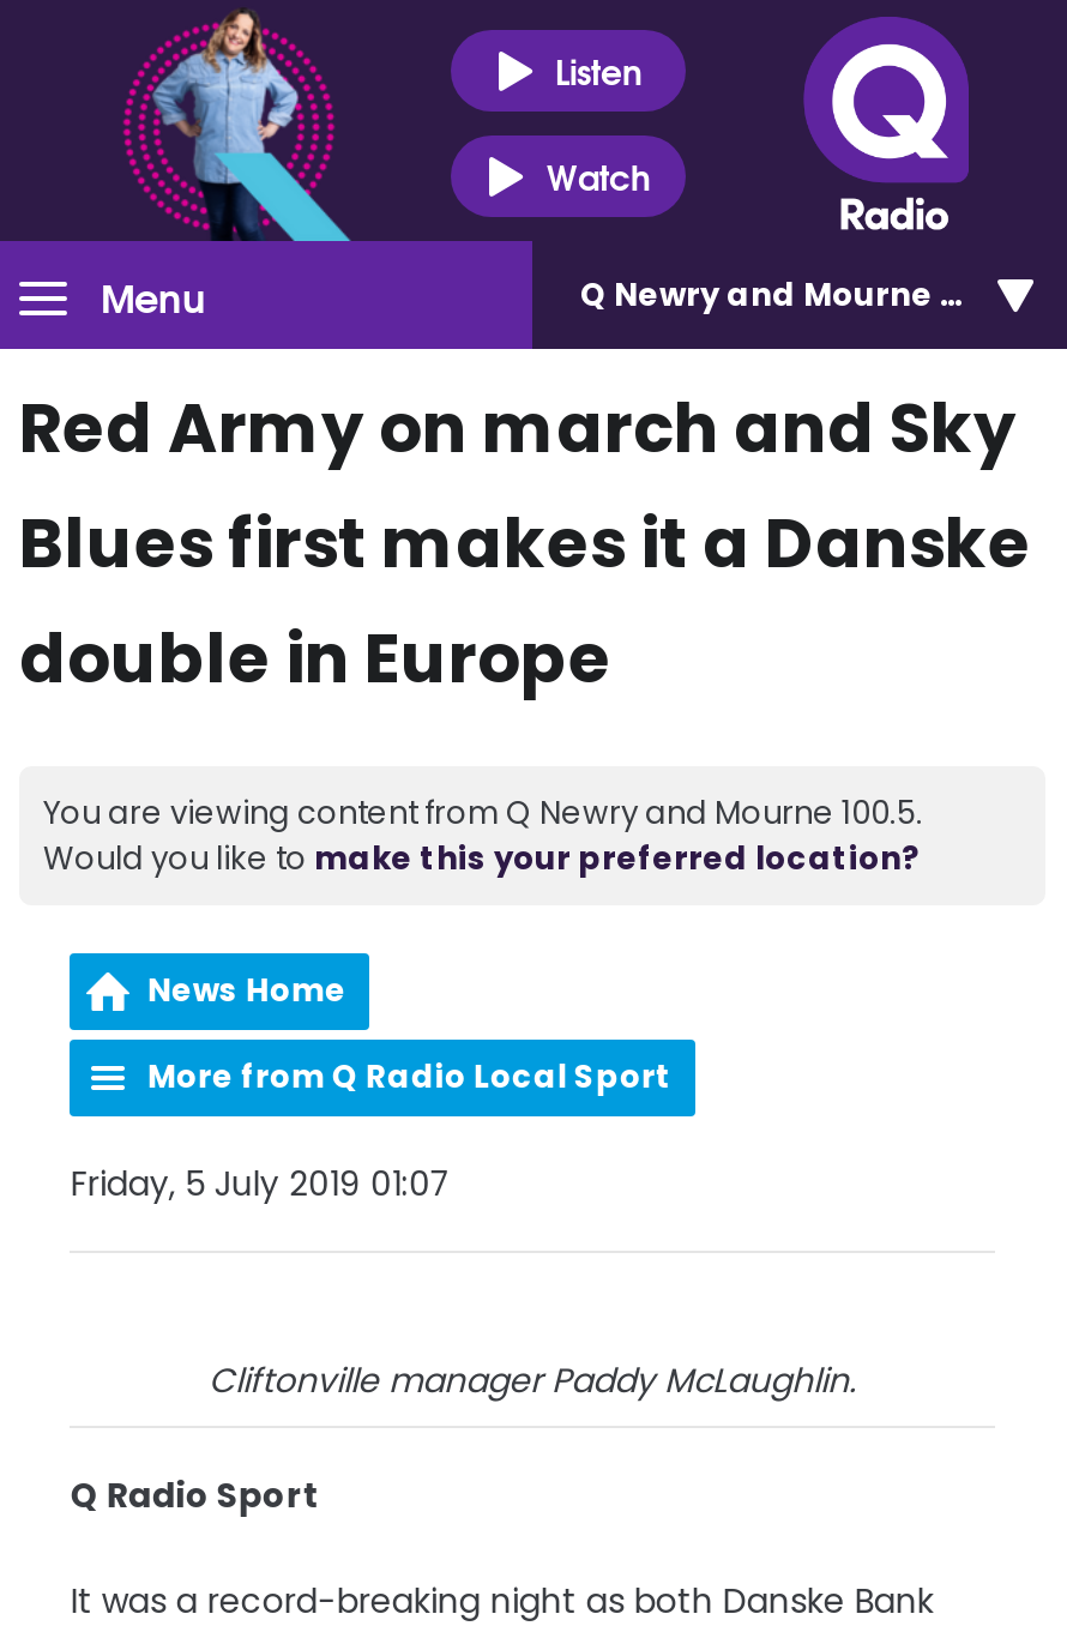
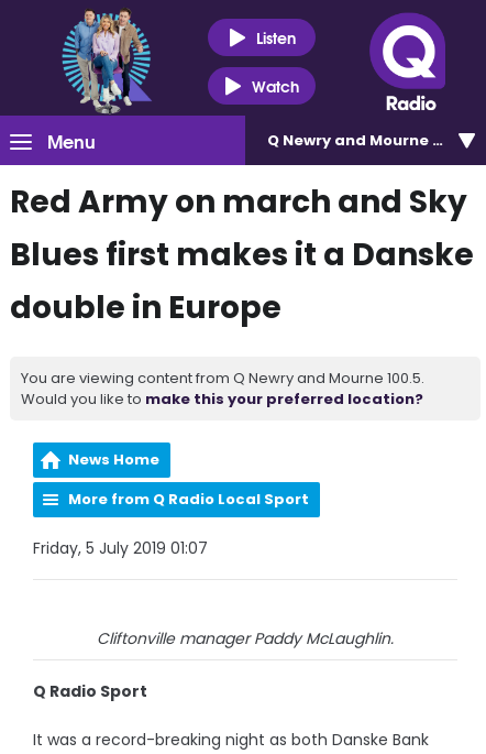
[122,11,350,243] [image] -> [58,9,161,116] [image]

